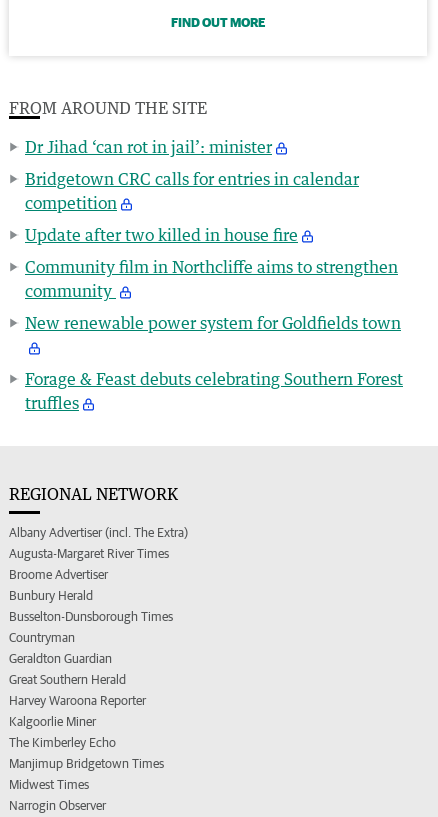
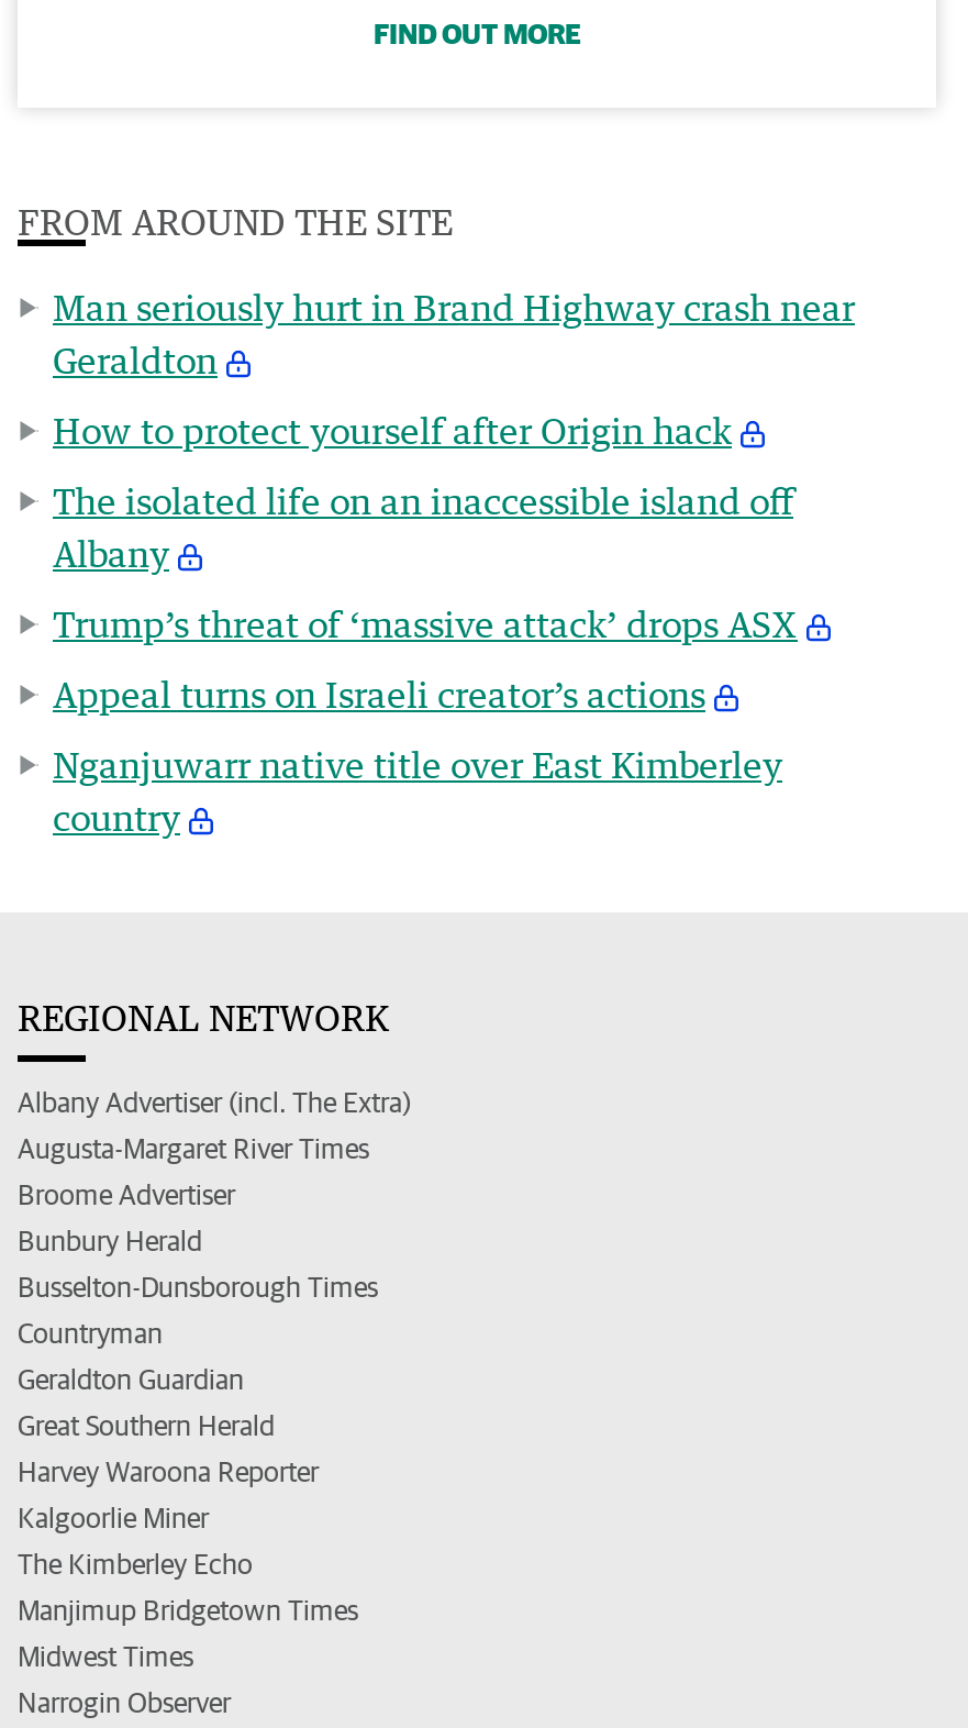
[25,136,272,156] Dr Jihad ‘can rot in jail’: minister -> [53,285,855,381] Man seriously hurt in Brand Highway crash near | Geraldton
[25,168,359,212] Bridgetown CRC calls for entries in calendar | competition -> [53,408,732,452] How to protect yourself after Origin hack
[25,224,298,244] Update after two killed in house fire -> [53,478,793,575] The isolated life on an inaccessible island off | Albany
[25,256,398,300] Community film in Northcliffe aims to strengthen | community -> [53,601,798,645] Trump’s threat of ‘massive attack’ drops ASX
[25,312,401,332] New renewable power system for Goldfields town -> [53,672,705,716] Appeal turns on Israeli creator’s actions
[25,368,403,412] Forage & Feast debuts celebrating Southern Forest | truffles -> [53,742,782,839] Nganjuwarr native title over East Kimberley | country

